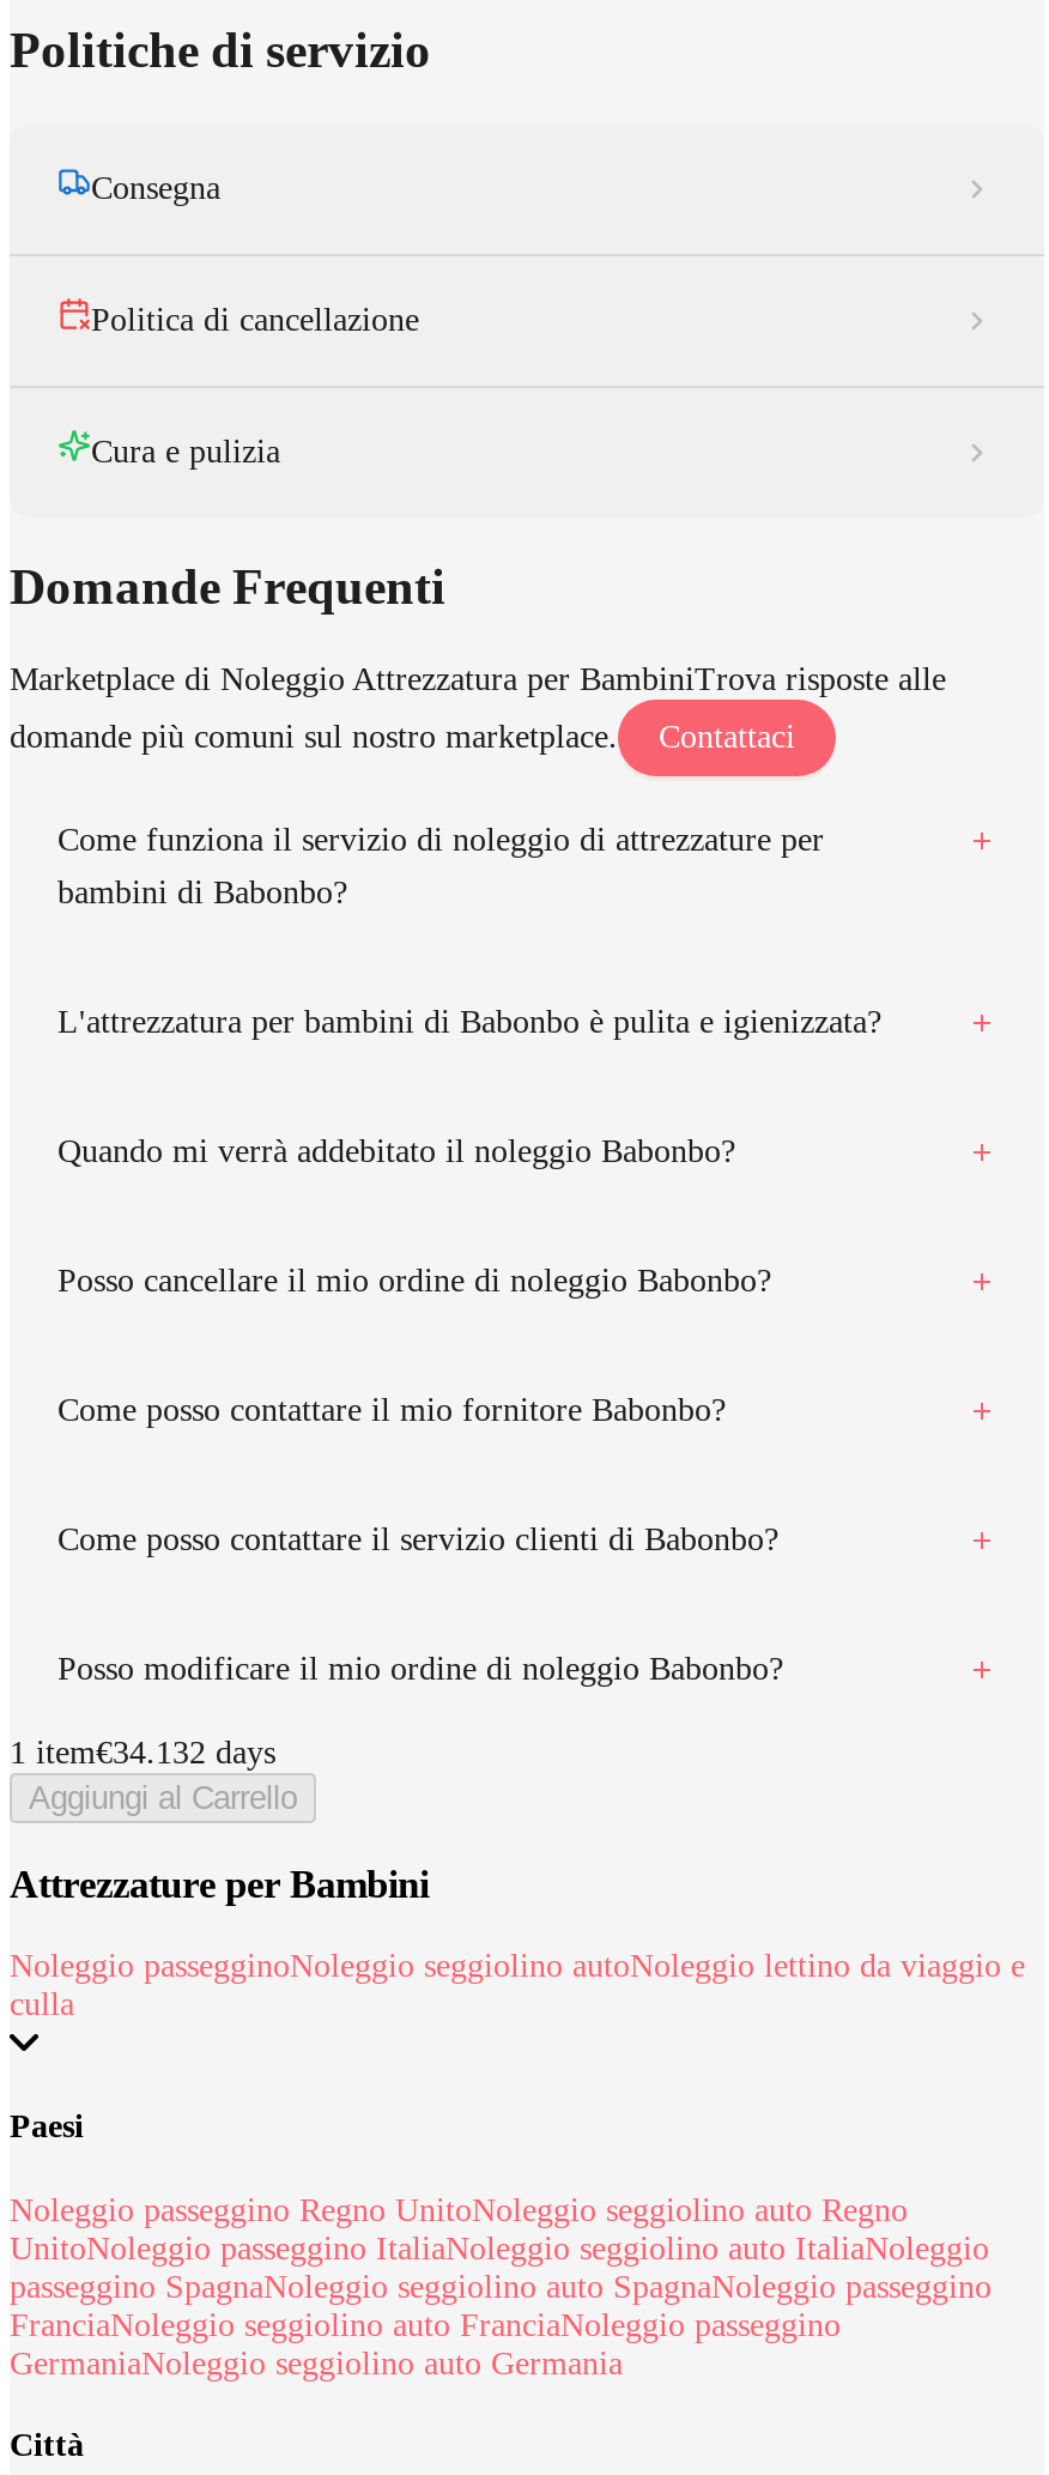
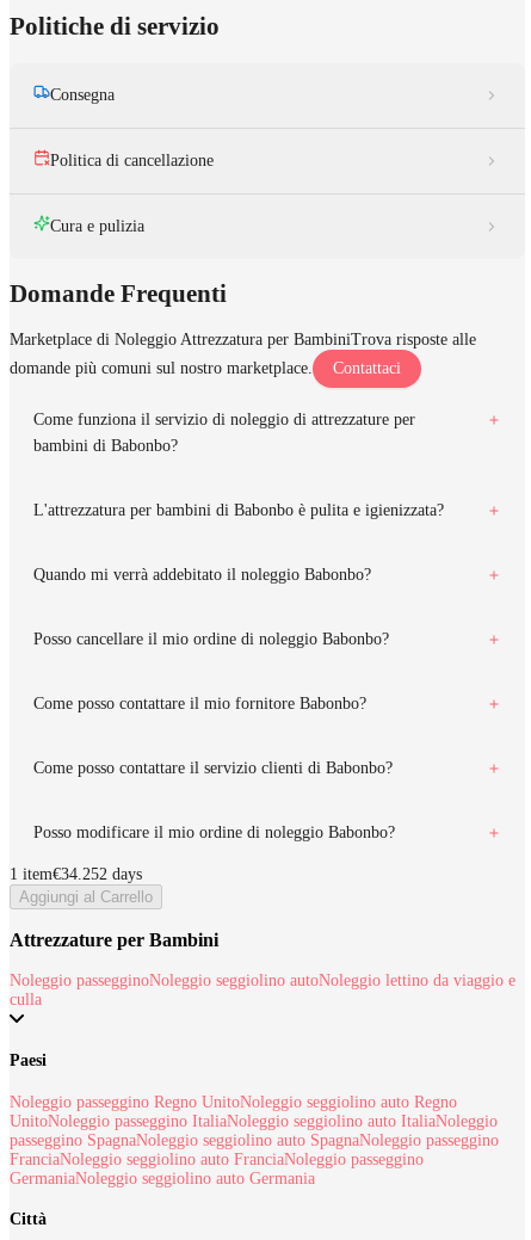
[10,1733,275,1769] 1 item€34.132 days -> [10,865,142,883] 1 item€34.252 days

